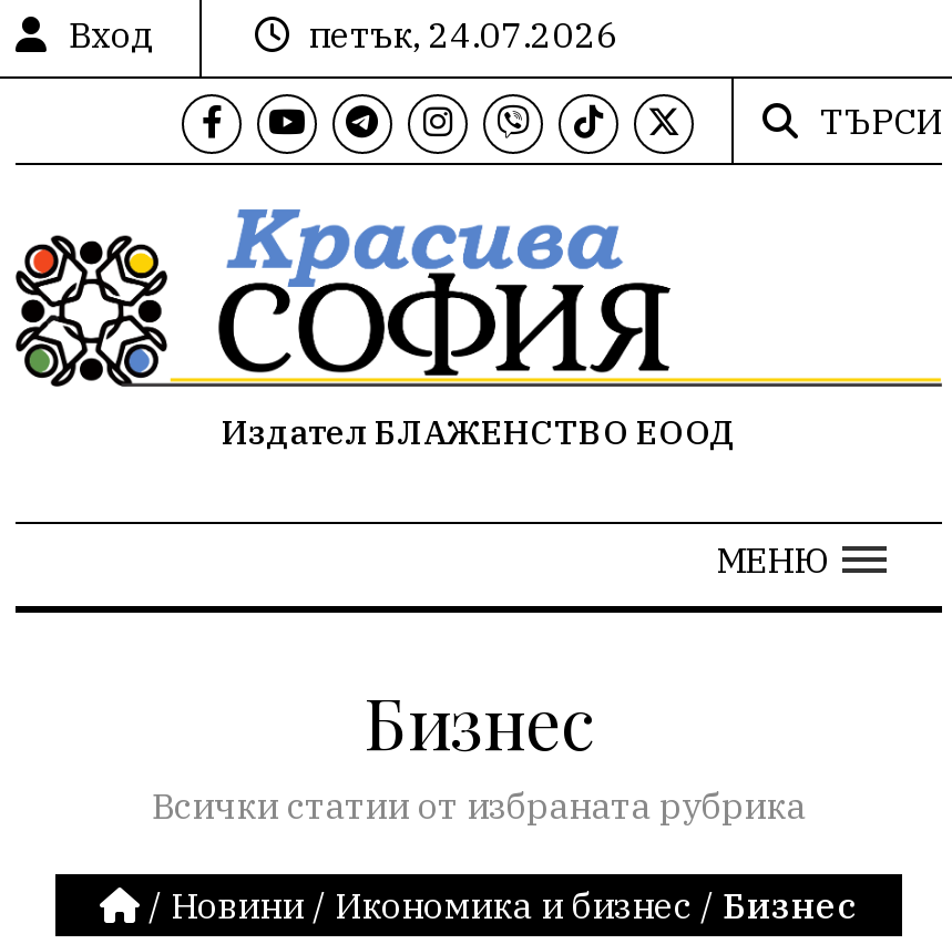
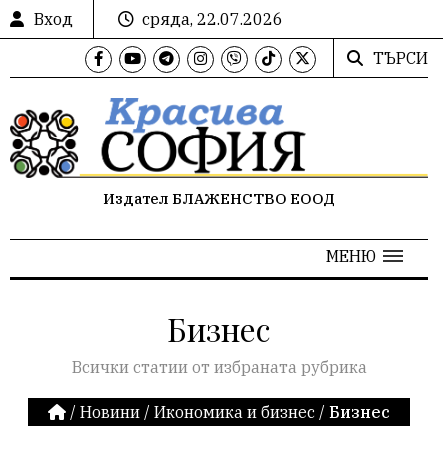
[308,12,618,57] петък, 24.07.2026 -> [142,9,283,29] сряда, 22.07.2026

